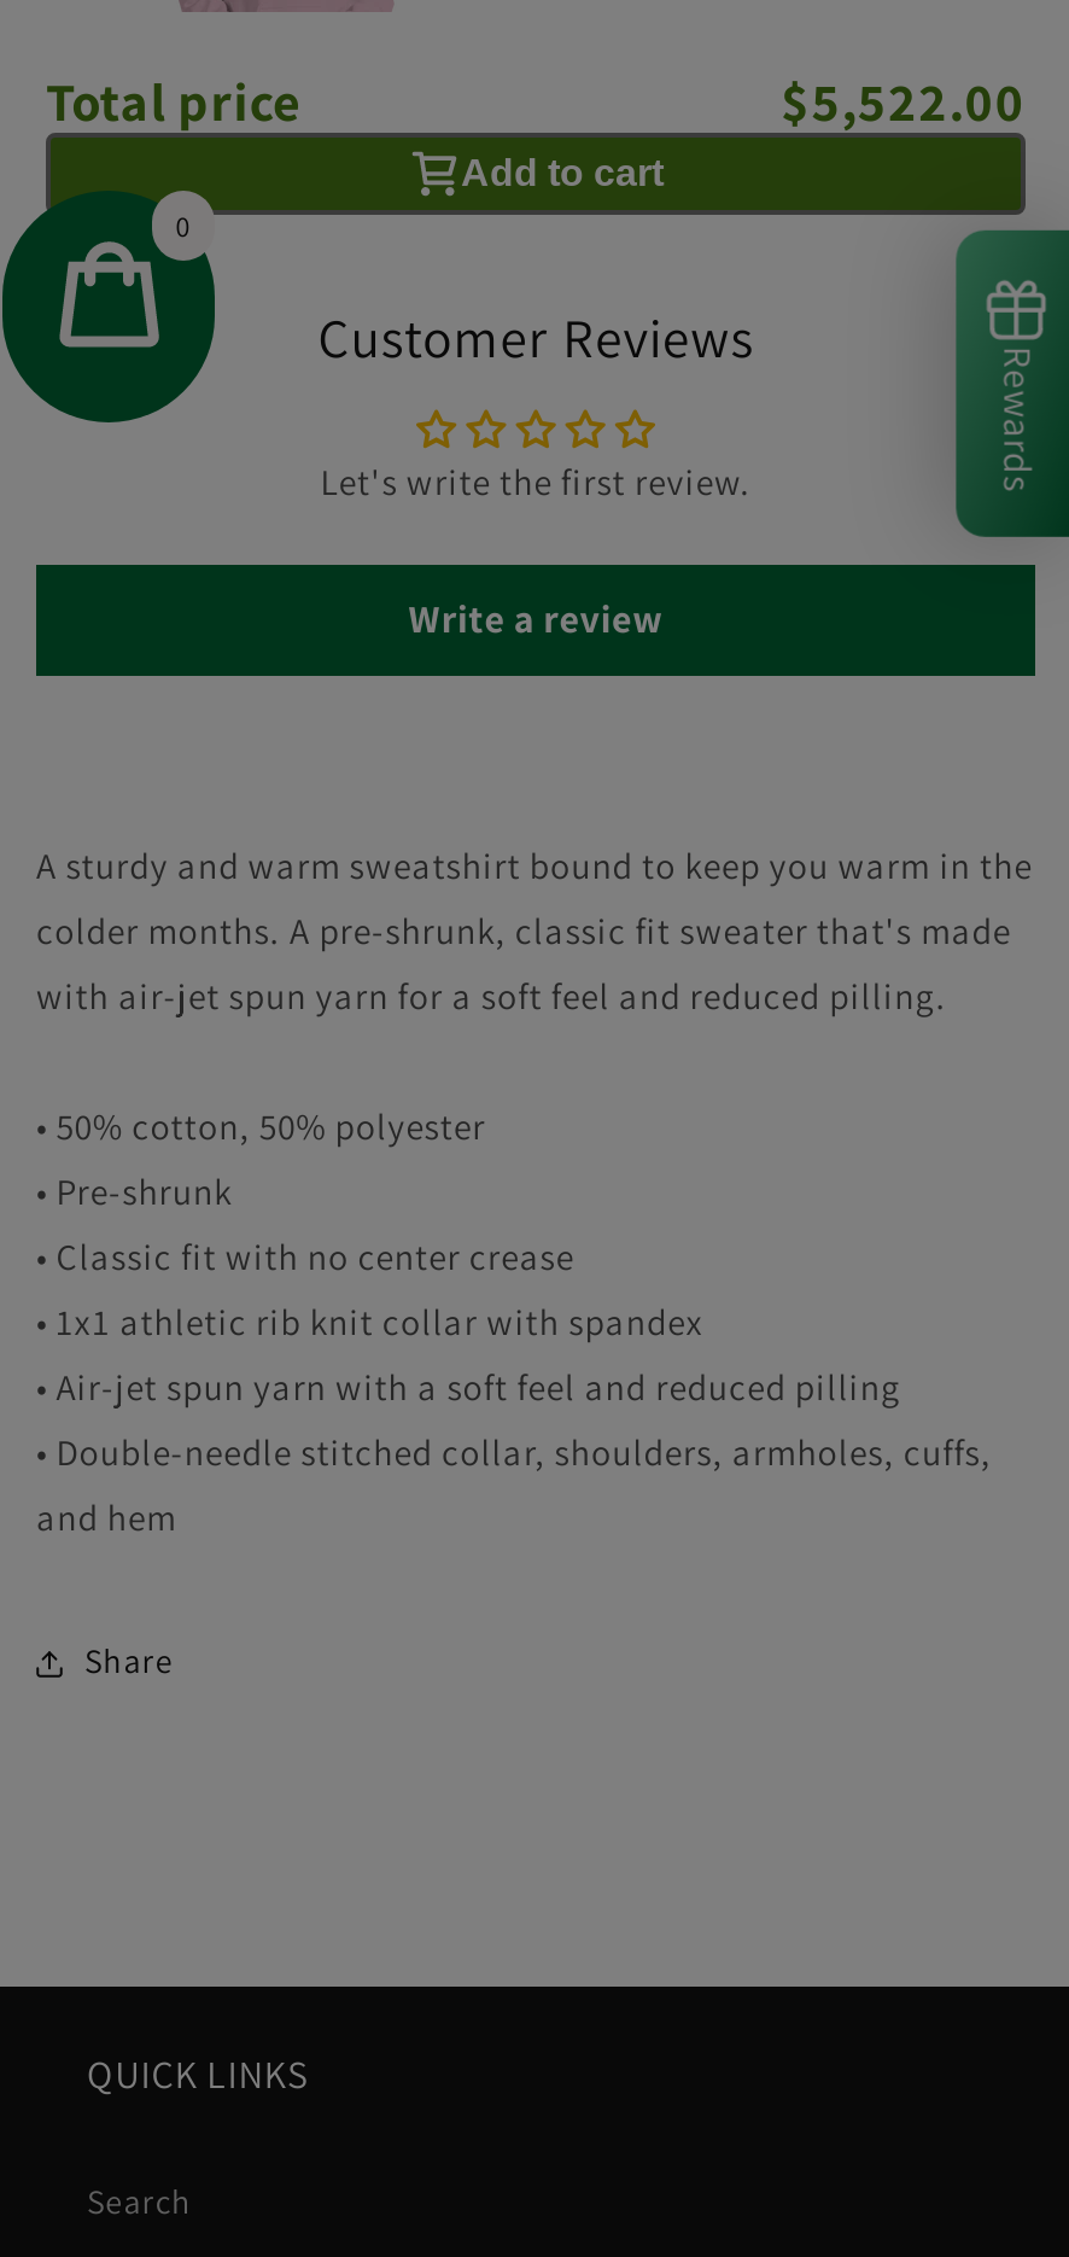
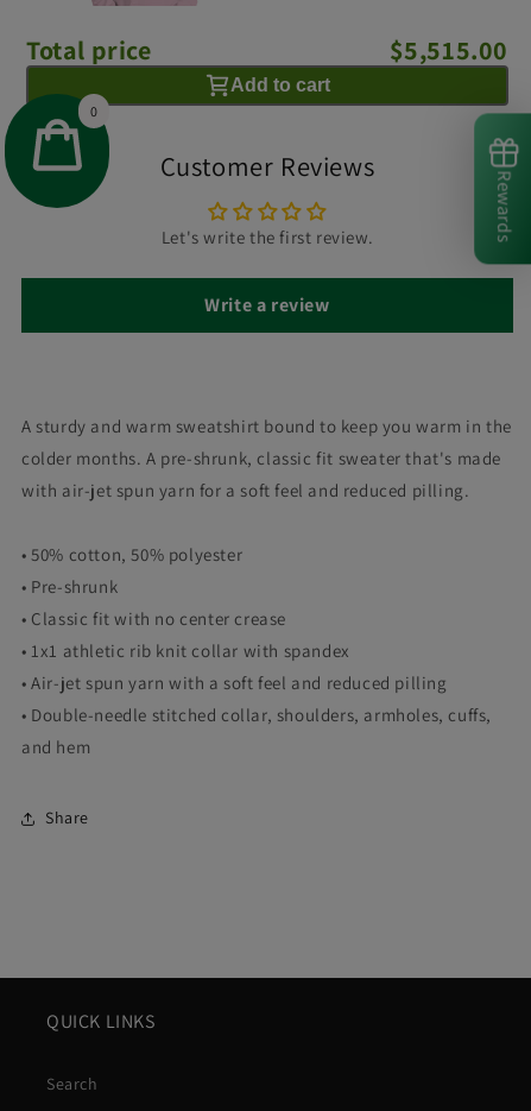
[781,67,1026,135] $5,522.00 -> [389,33,508,66] $5,515.00

